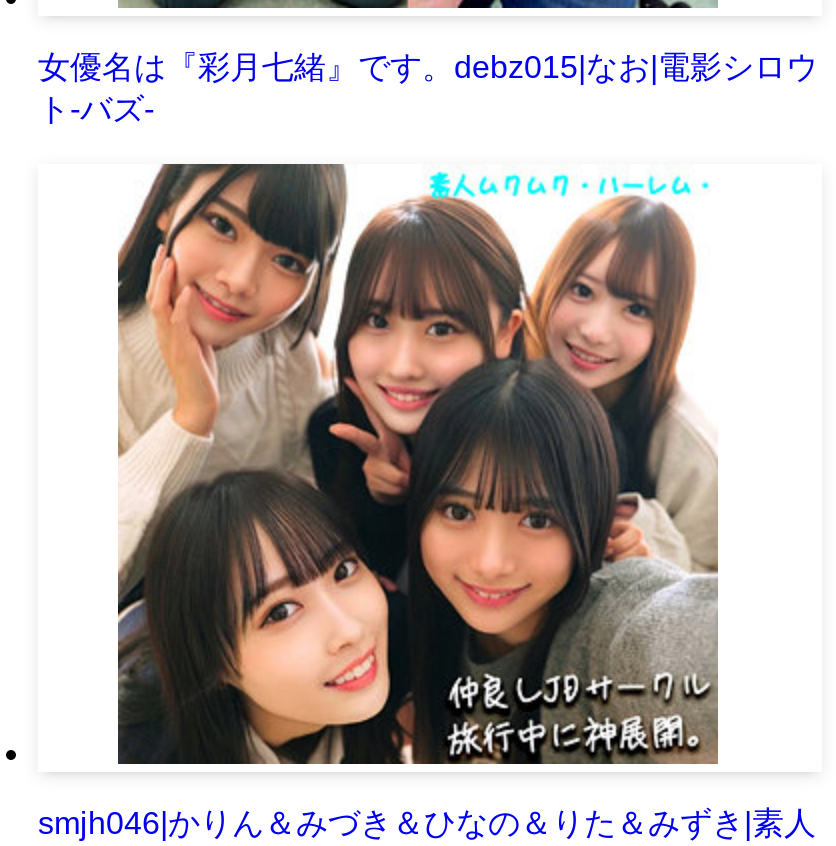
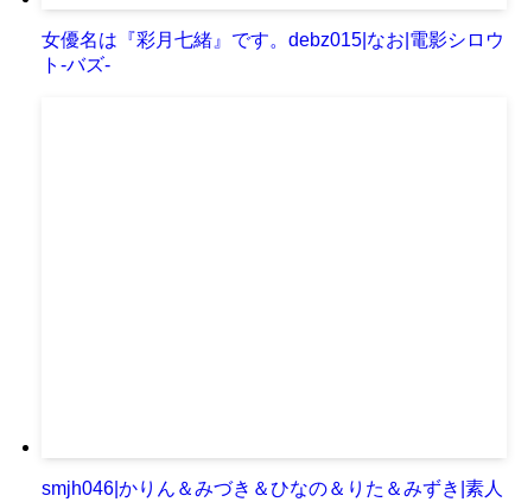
[116,162,720,766] [image] -> none

